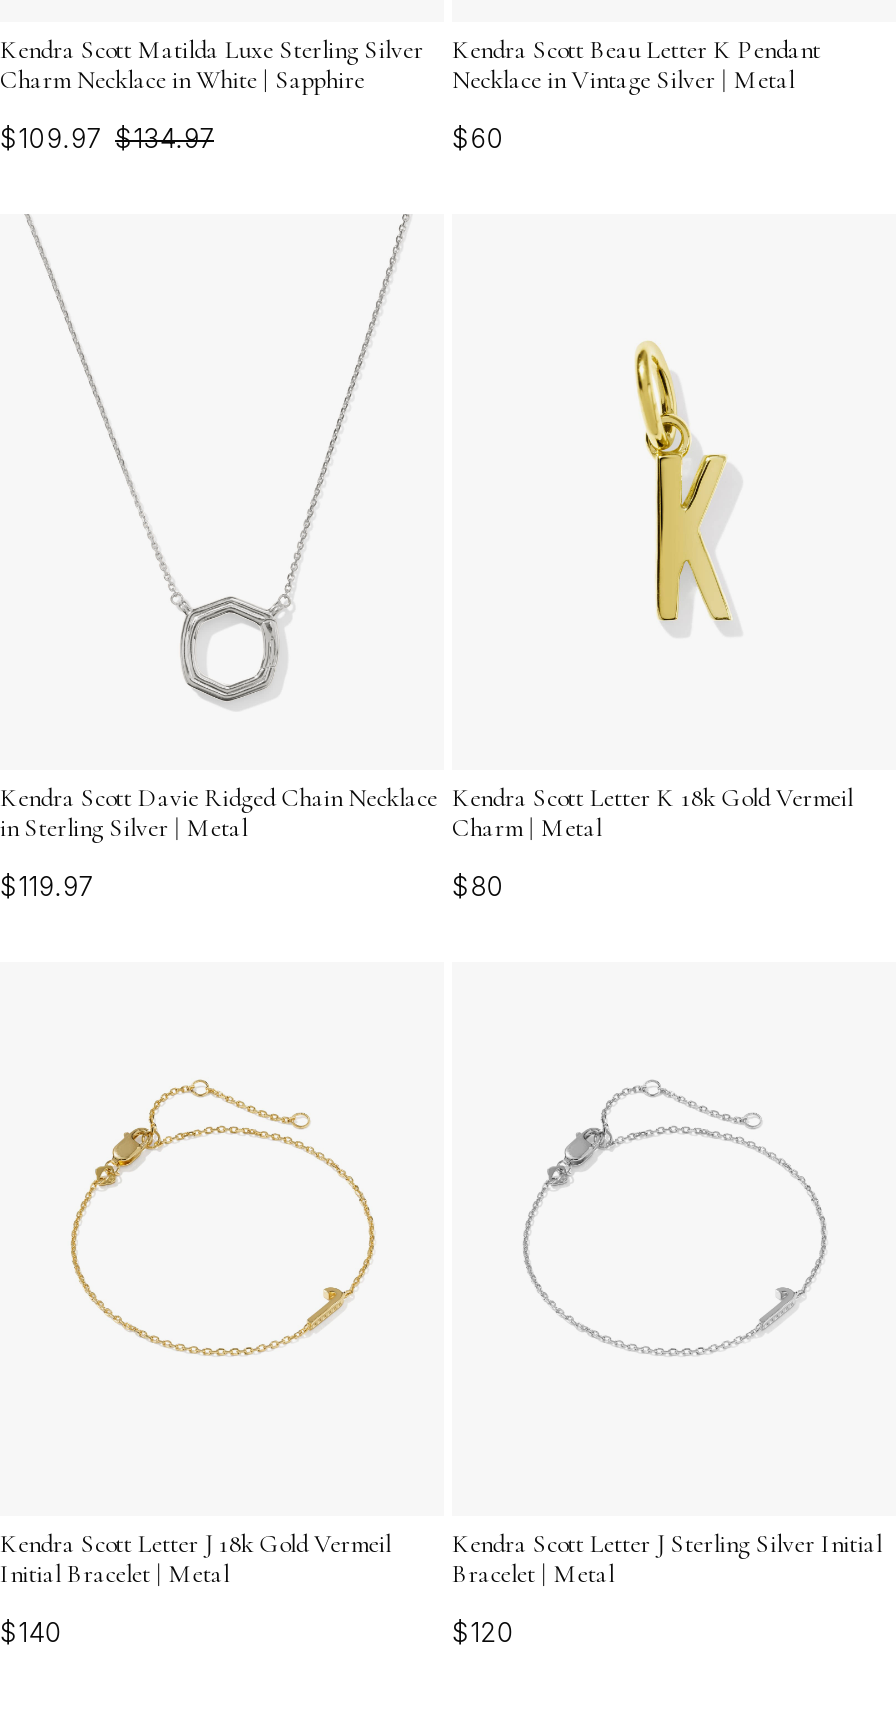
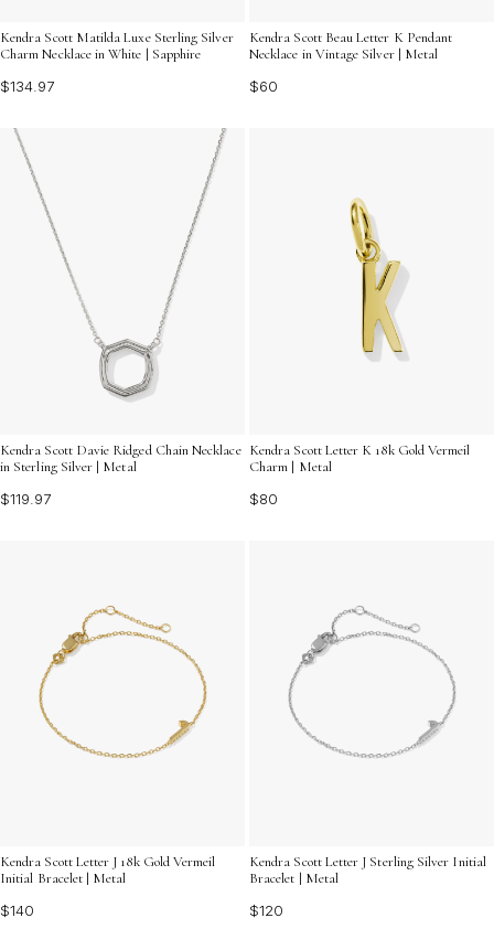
[0,122,214,154] $109.97 $134.97 -> [0,77,55,95] $134.97

